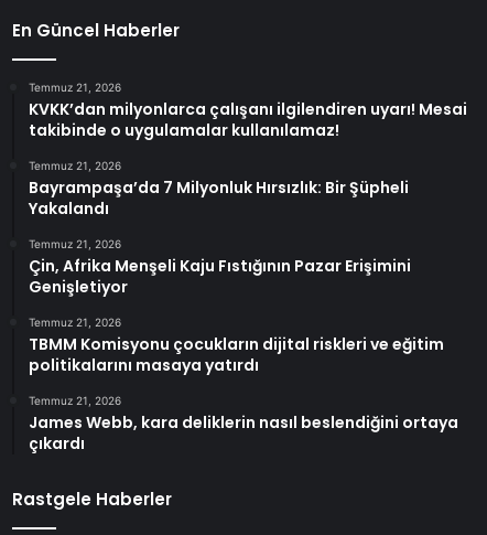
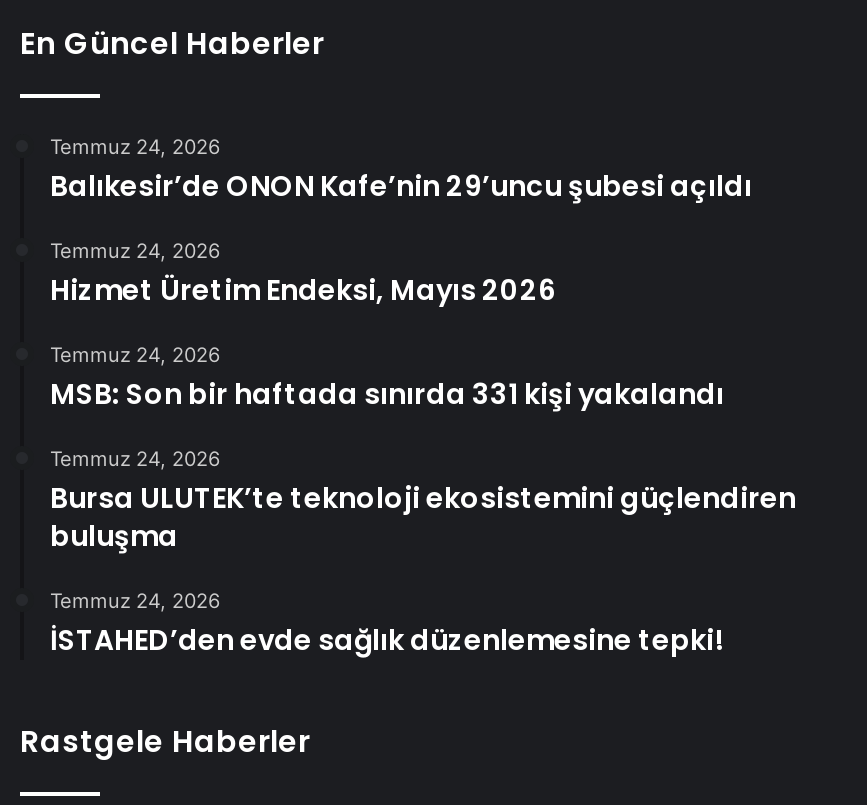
[29,81,467,141] Temmuz 21, 2026 | KVKK’dan milyonlarca çalışanı ilgilendiren uyarı! Mesai | takibinde o uygulamalar kullanılamaz! -> [50,134,752,206] Temmuz 24, 2026 | Balıkesir’de ONON Kafe’nin 29’uncu şubesi açıldı
[29,159,409,220] Temmuz 21, 2026 | Bayrampaşa’da 7 Milyonluk Hırsızlık: Bir Şüpheli | Yakalandı -> [50,238,556,310] Temmuz 24, 2026 | Hizmet Üretim Endeksi, Mayıs 2026
[29,237,411,298] Temmuz 21, 2026 | Çin, Afrika Menşeli Kaju Fıstığının Pazar Erişimini | Genişletiyor -> [50,342,724,414] Temmuz 24, 2026 | MSB: Son bir haftada sınırda 331 kişi yakalandı
[29,316,444,376] Temmuz 21, 2026 | TBMM Komisyonu çocukların dijital riskleri ve eğitim | politikalarını masaya yatırdı -> [50,446,796,556] Temmuz 24, 2026 | Bursa ULUTEK’te teknoloji ekosistemini güçlendiren | buluşma
[29,394,458,455] Temmuz 21, 2026 | James Webb, kara deliklerin nasıl beslendiğini ortaya | çıkardı -> [50,588,722,660] Temmuz 24, 2026 | İSTAHED’den evde sağlık düzenlemesine tepki!

